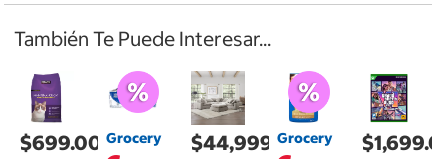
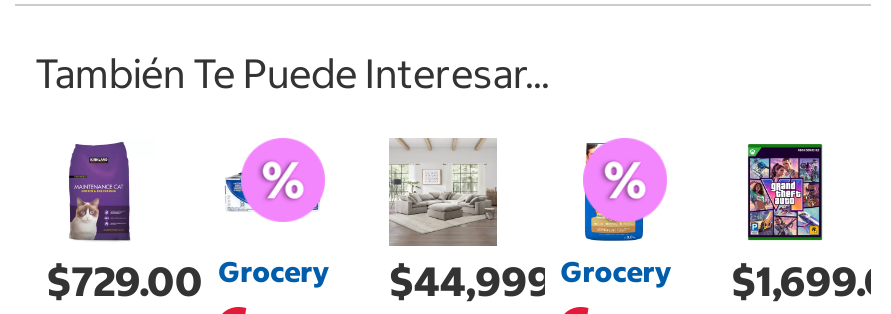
[20,130,102,155] $699.00 -> [47,256,203,306] $729.00

